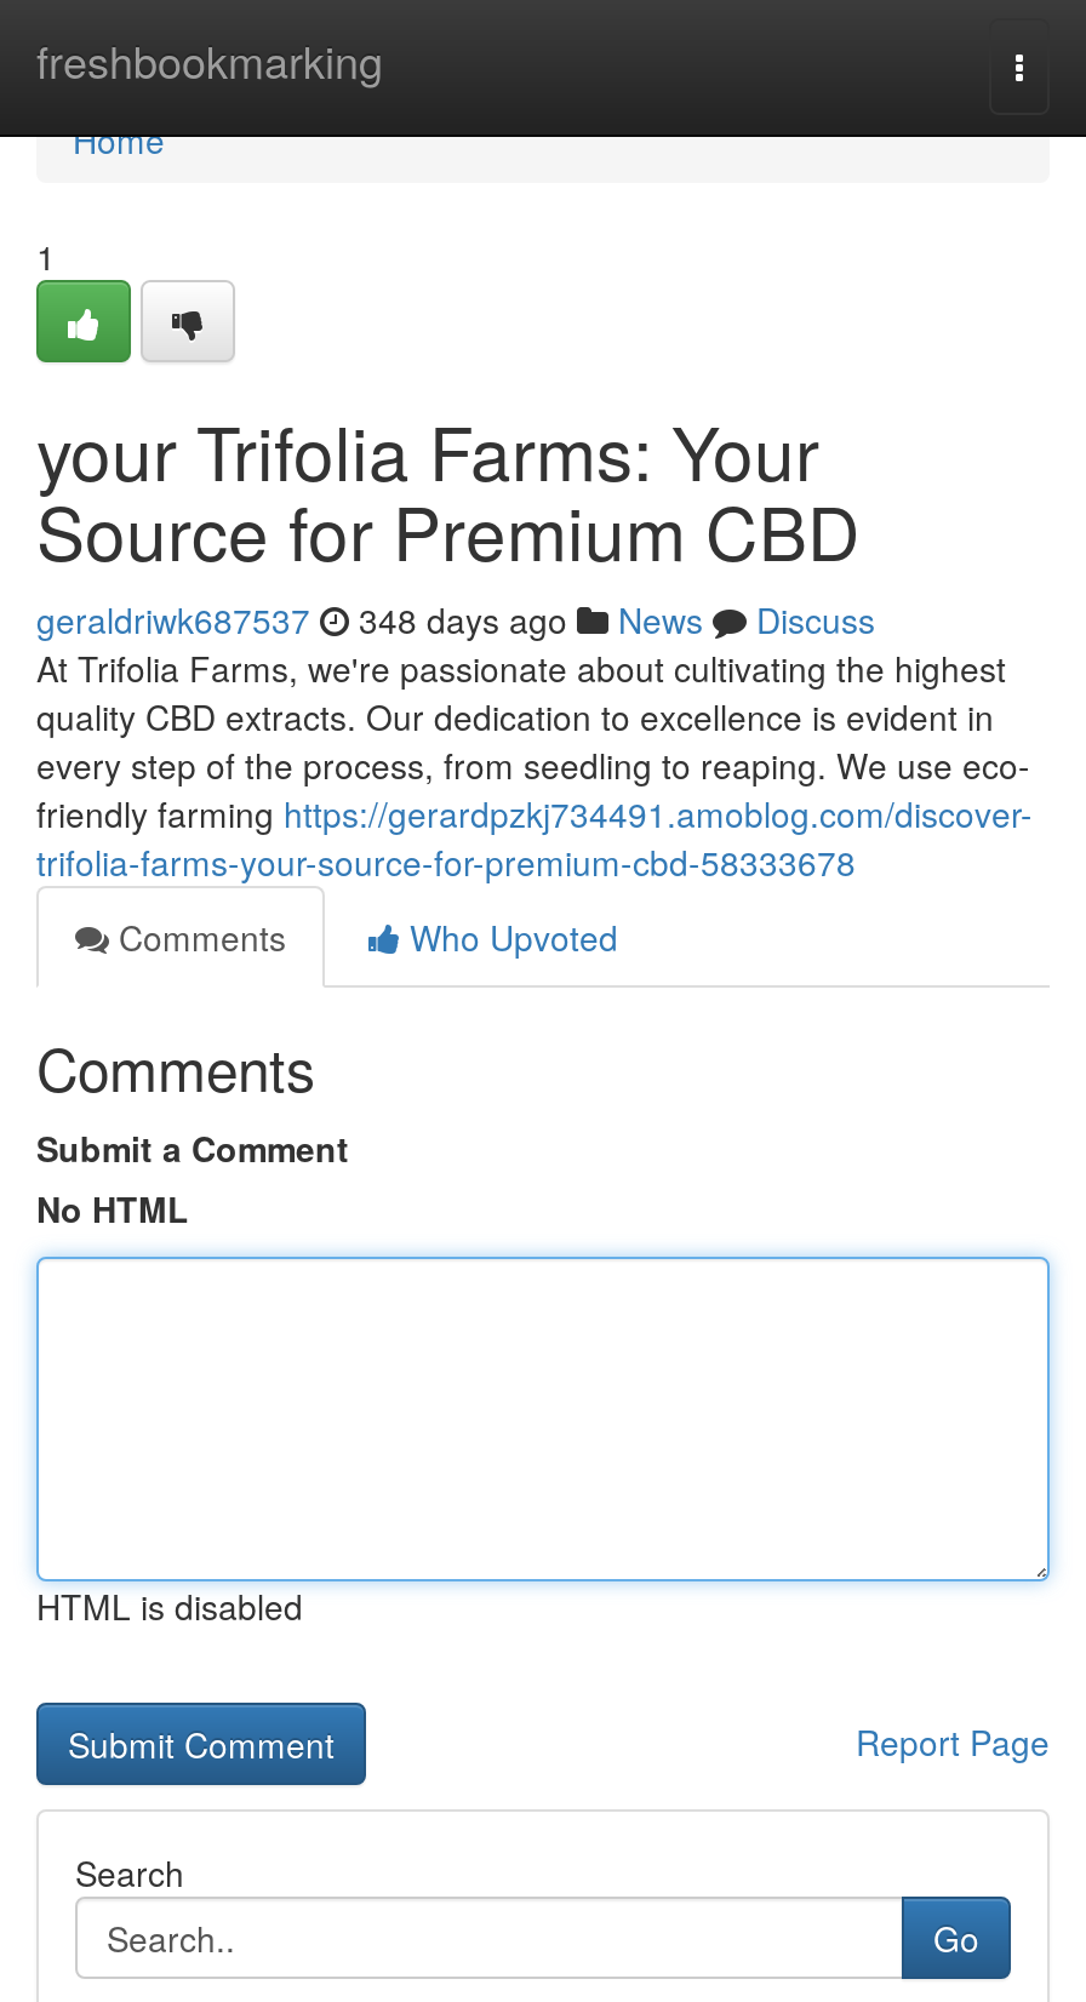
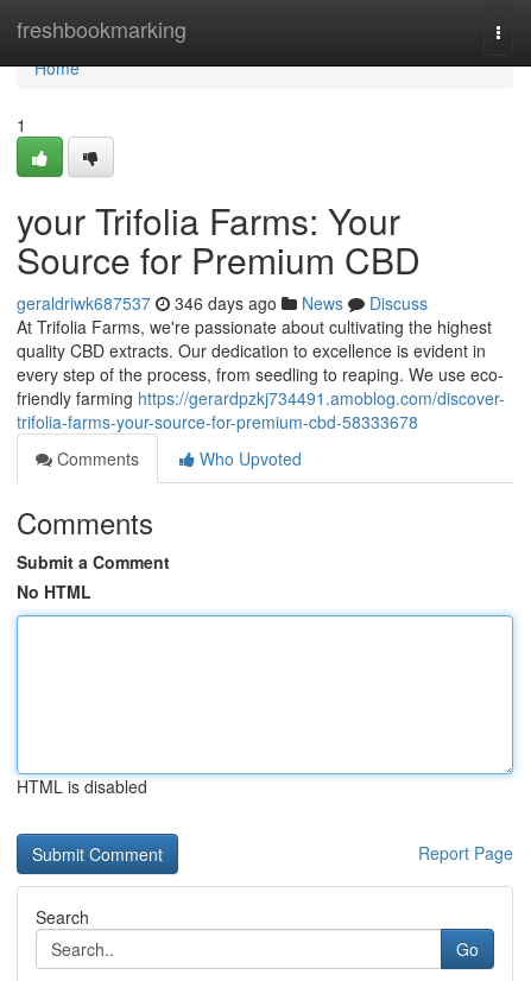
[36,595,875,643] geraldriwk687537 348 days ago News Discuss -> [17,291,428,315] geraldriwk687537 346 days ago News Discuss

